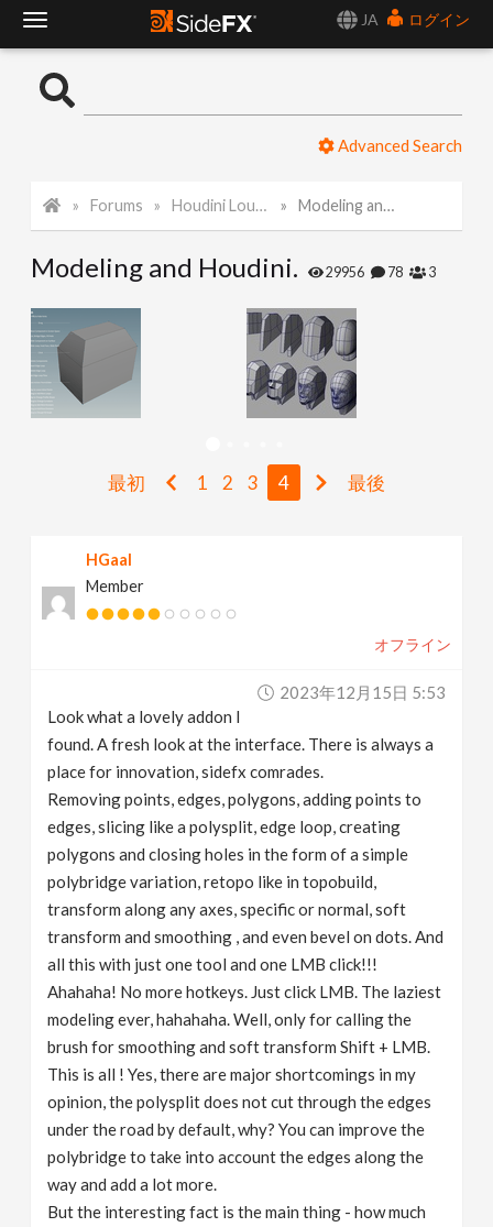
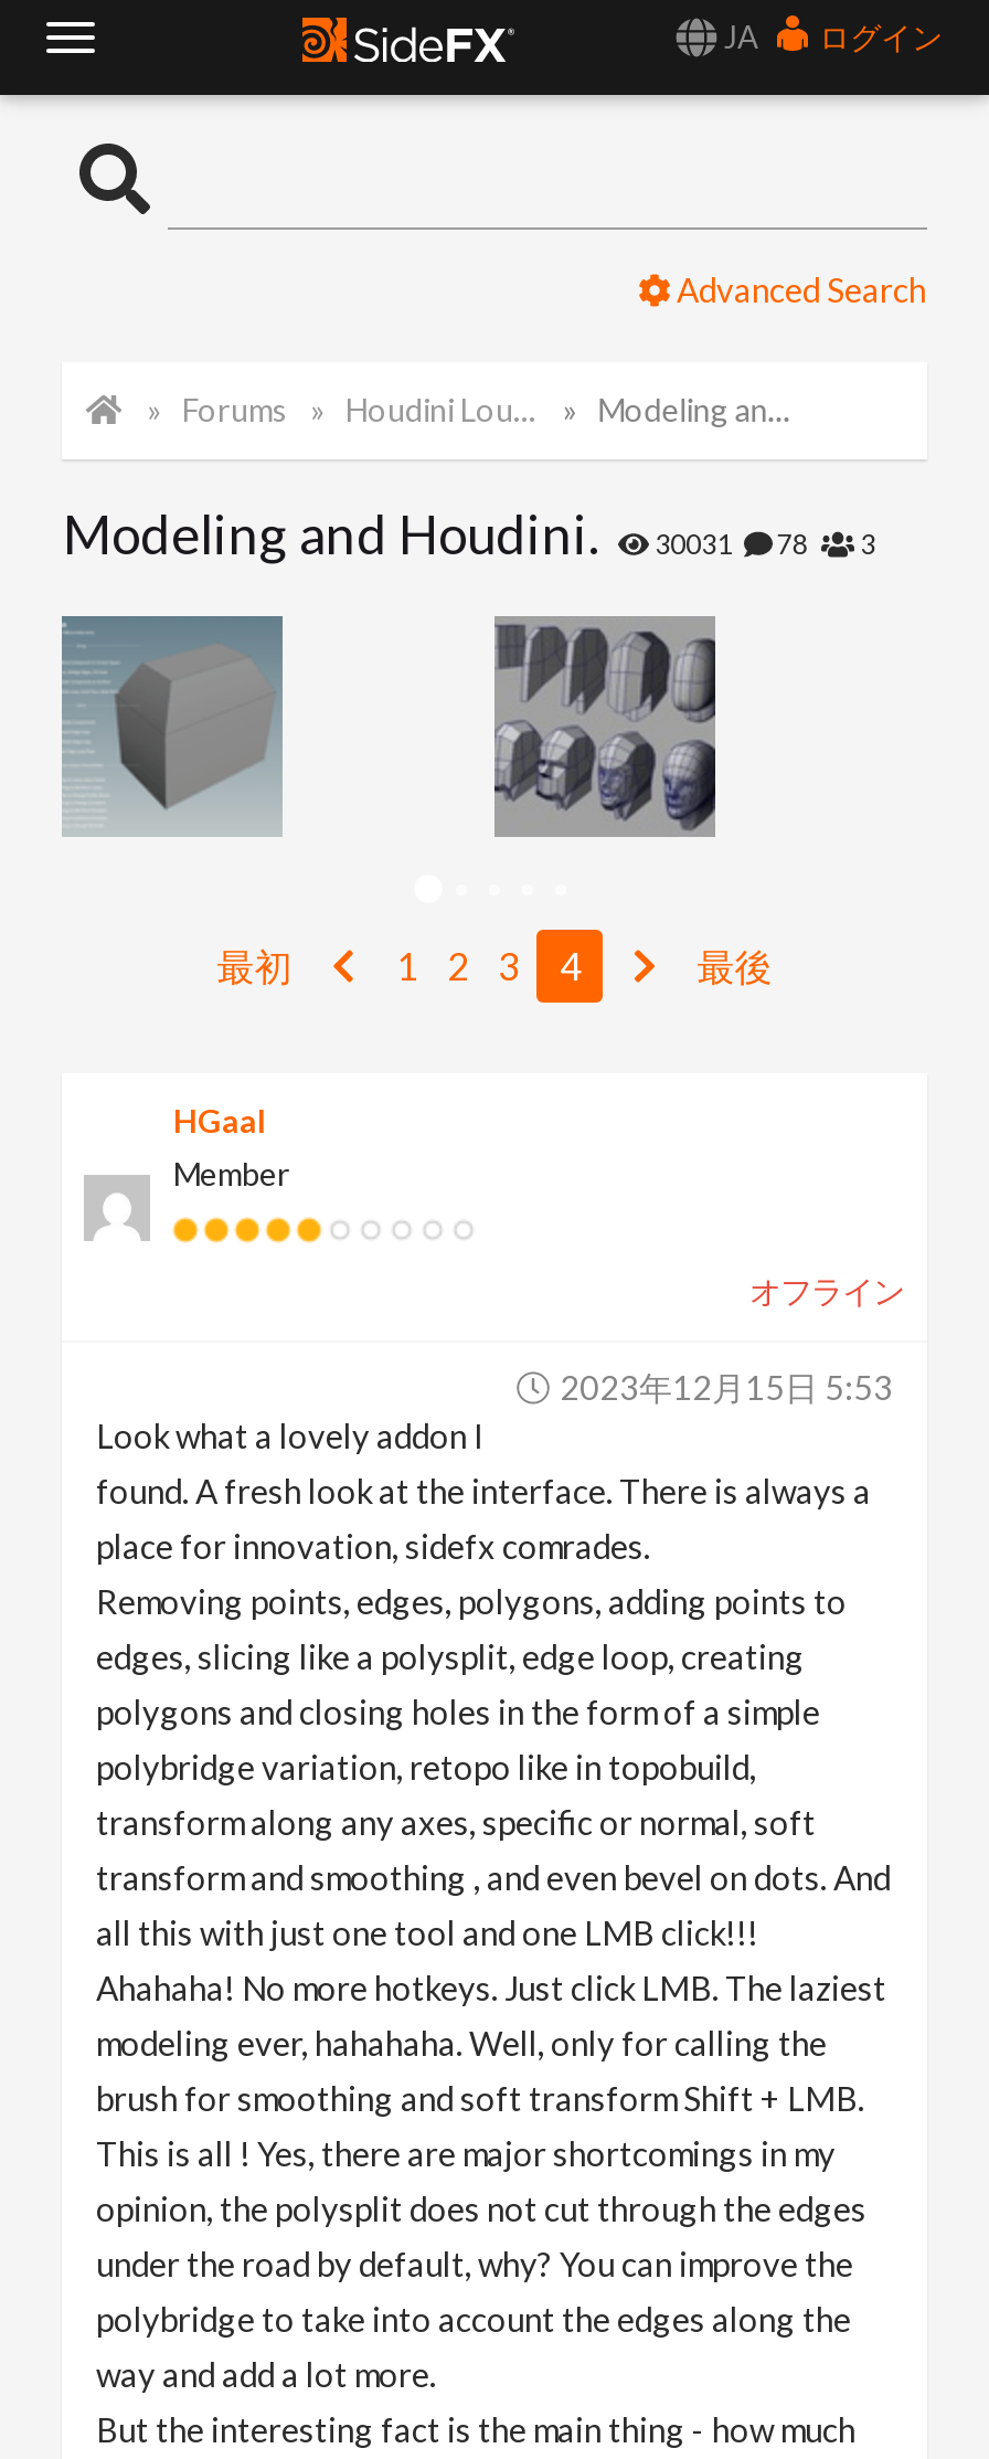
[324,264,371,281] 29956 -> [650,528,745,561] 30031

